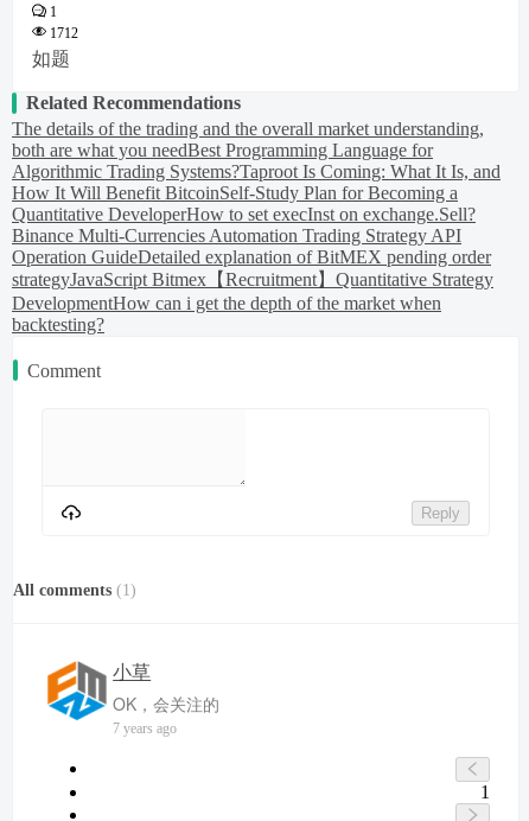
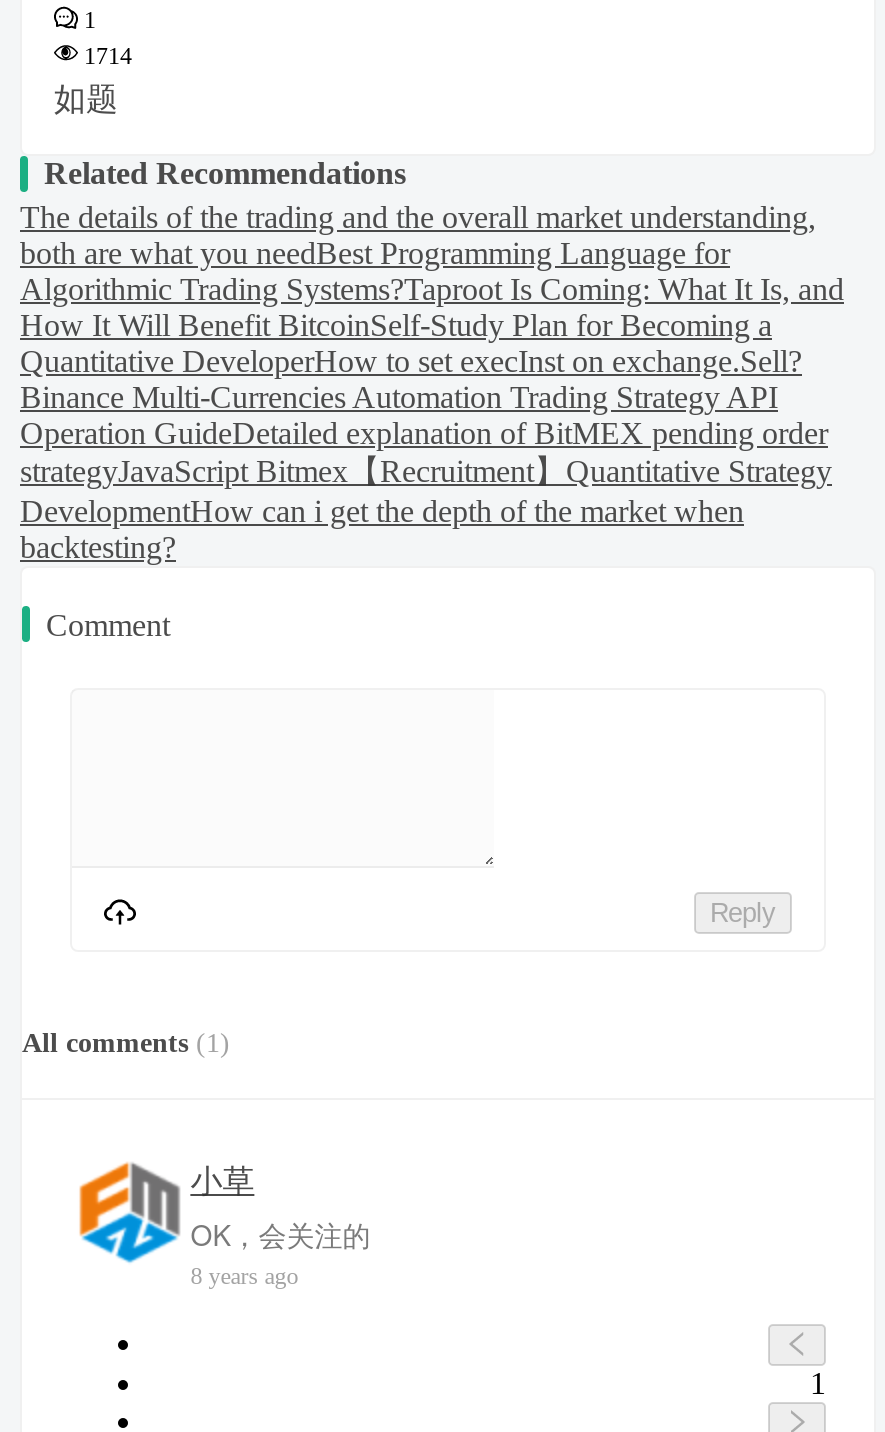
[50,25,78,41] 1712 -> [84,41,132,69] 1714
[113,720,177,737] 7 years ago -> [190,1262,298,1290] 8 years ago

